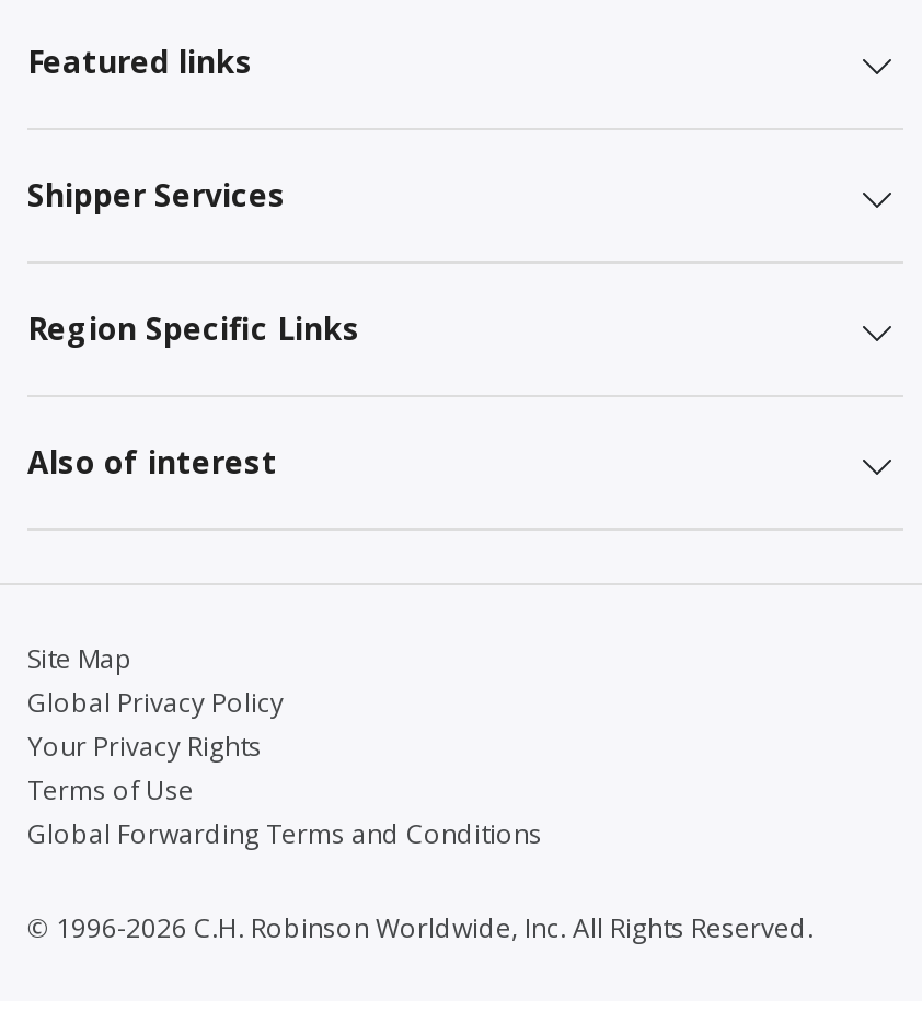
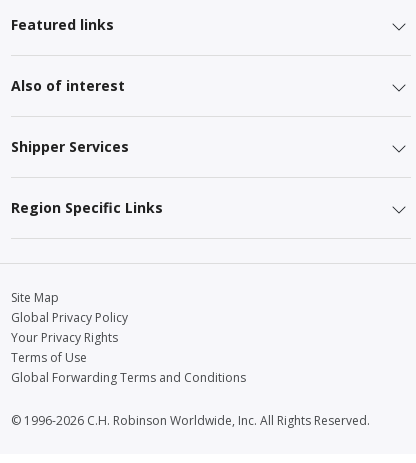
moved [27,173,360,348] -> [11,137,163,217]: Shipper Services | Region Specific Links
moved [27,440,277,482] -> [11,76,125,95]: Also of interest

